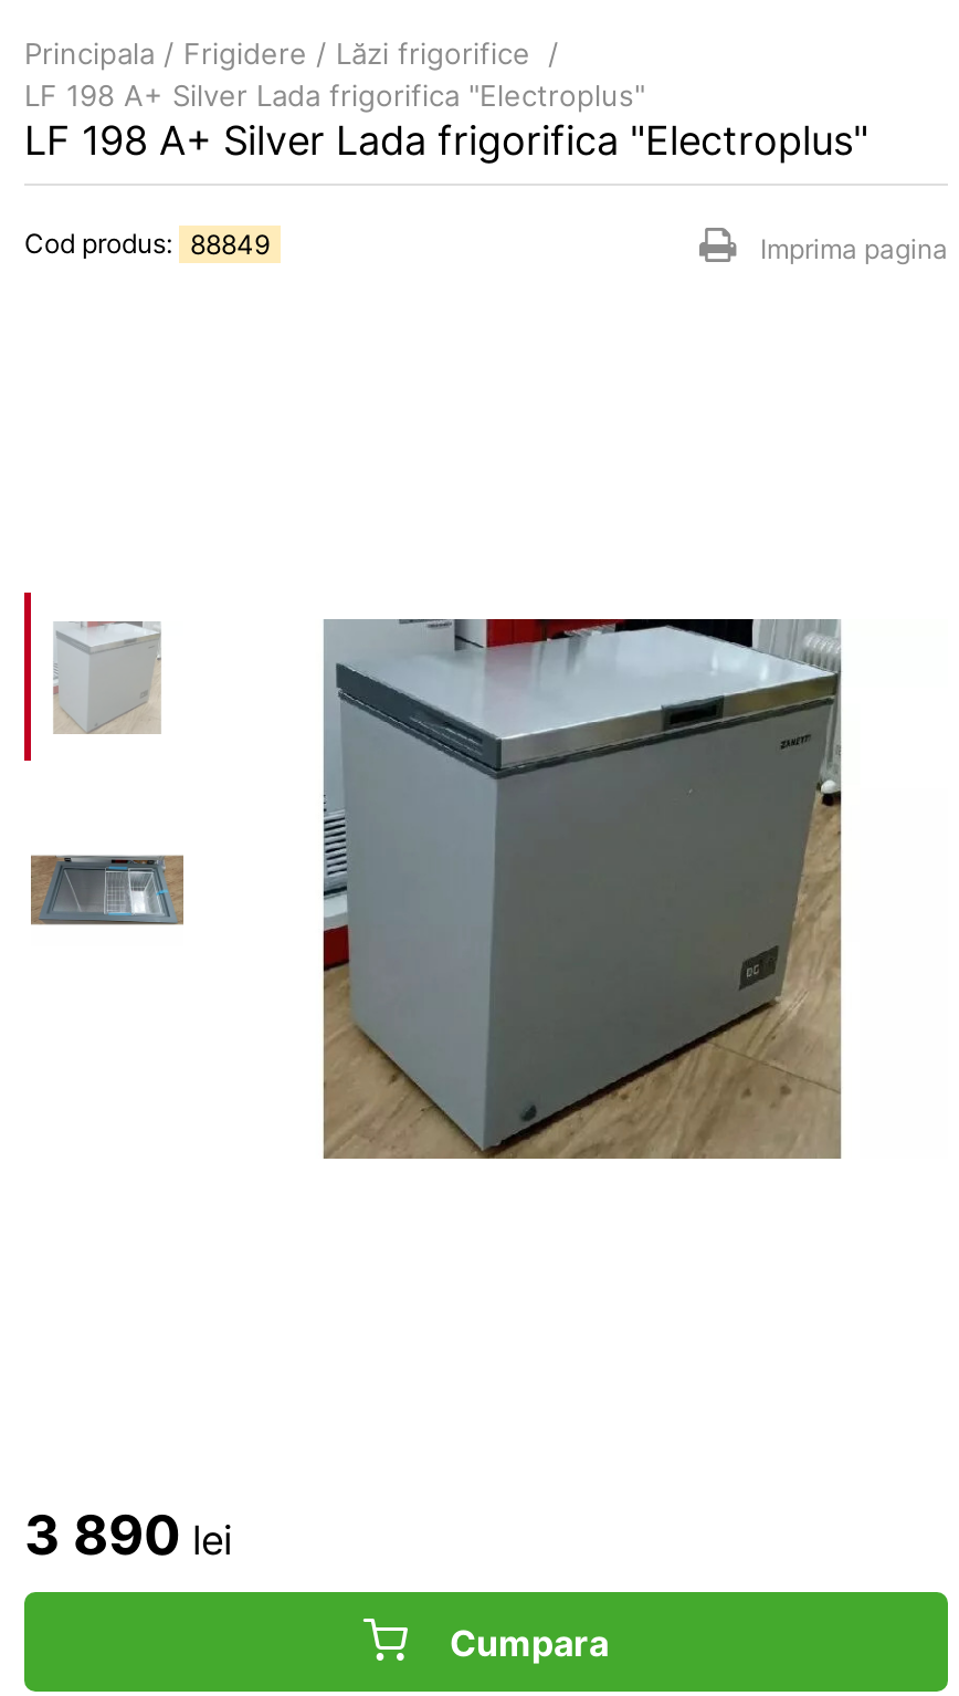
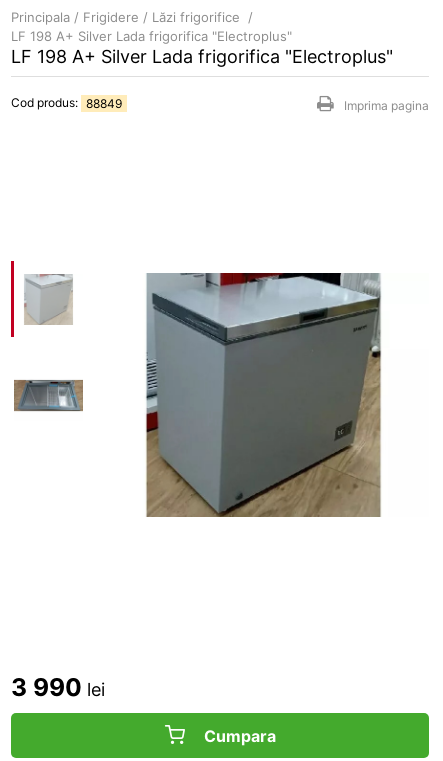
[24,1502,232,1568] 3 890 lei -> [11,672,105,702] 3 990 lei

